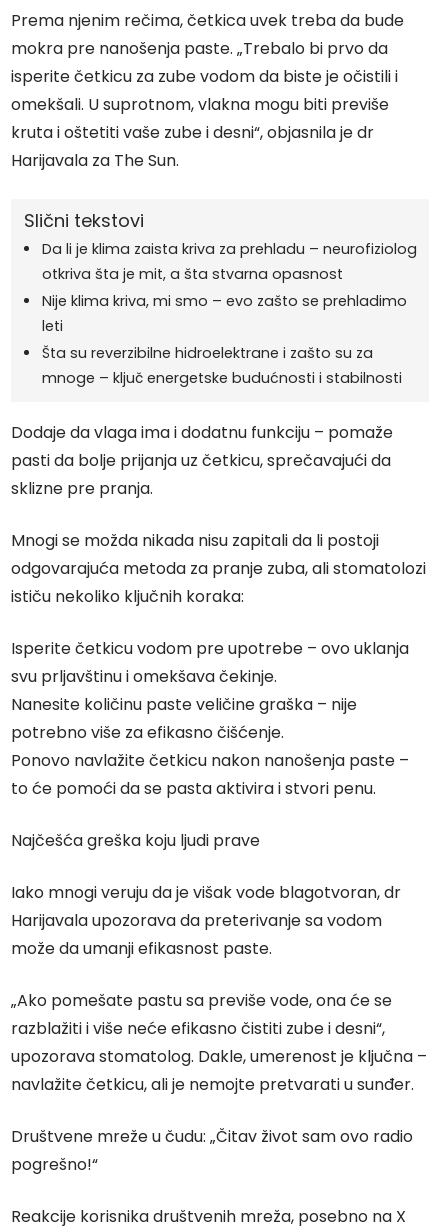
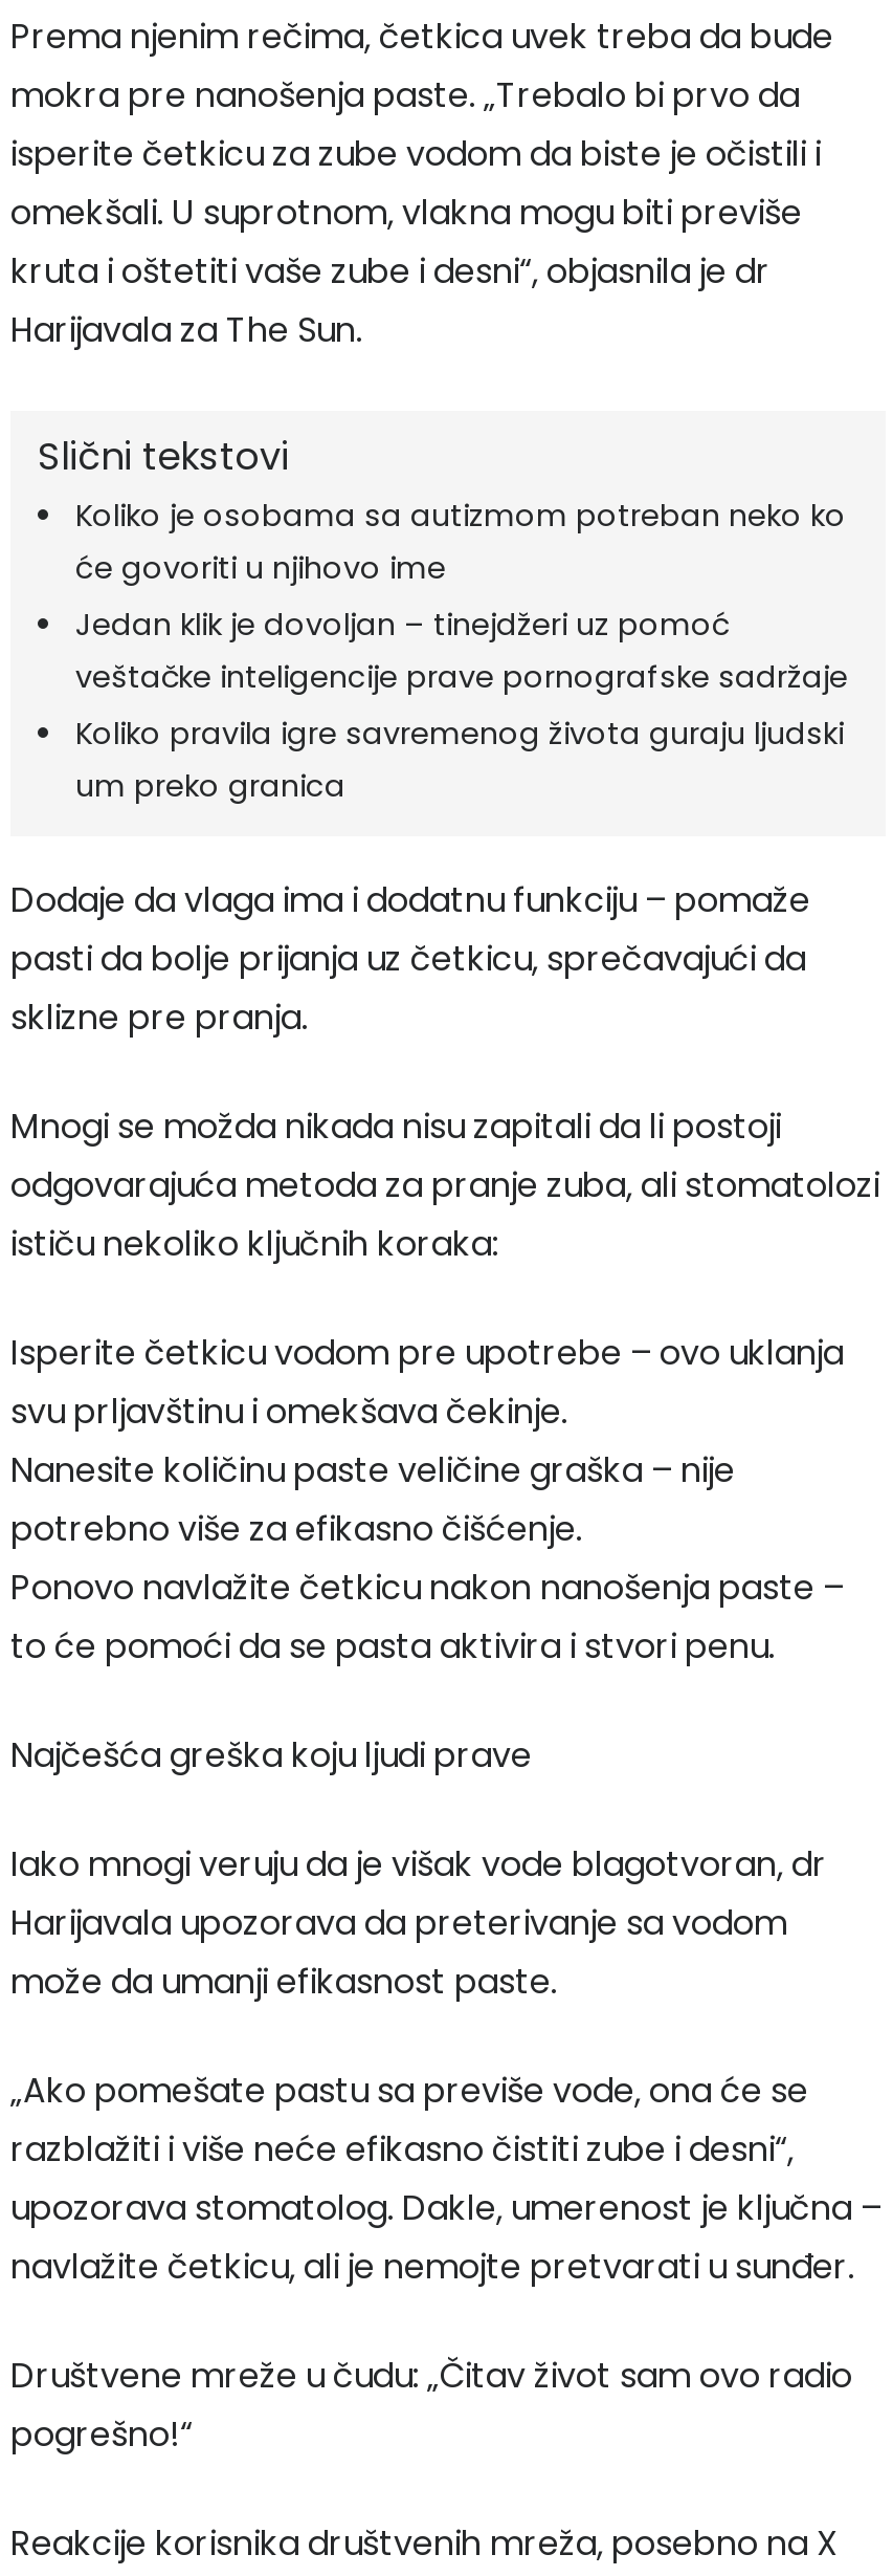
[42,239,417,388] Da li je klima zaista kriva za prehladu – neurofiziolog | otkriva šta je mit, a šta stvarna opasnost | Nije klima kriva, mi smo – evo zašto se prehladimo | leti | Šta su reverzibilne hidroelektrane i zašto su za | mnoge – ključ energetske budućnosti i stabilnosti -> [75,494,848,807] Koliko je osobama sa autizmom potreban neko ko | će govoriti u njihovo ime | Jedan klik je dovoljan – tinejdžeri uz pomoć | veštačke inteligencije prave pornografske sadržaje | Koliko pravila igre savremenog života guraju ljudski | um preko granica

